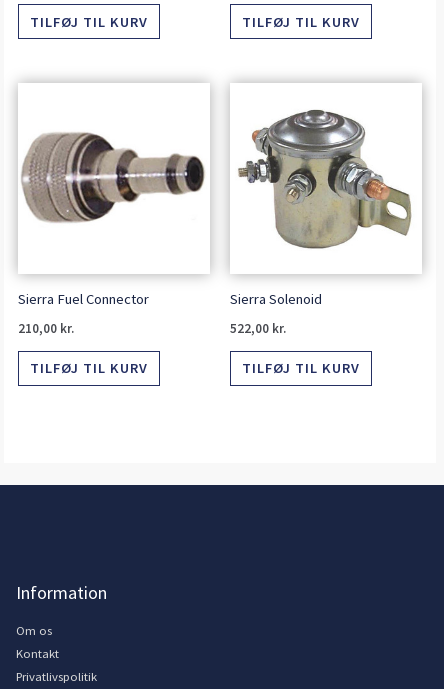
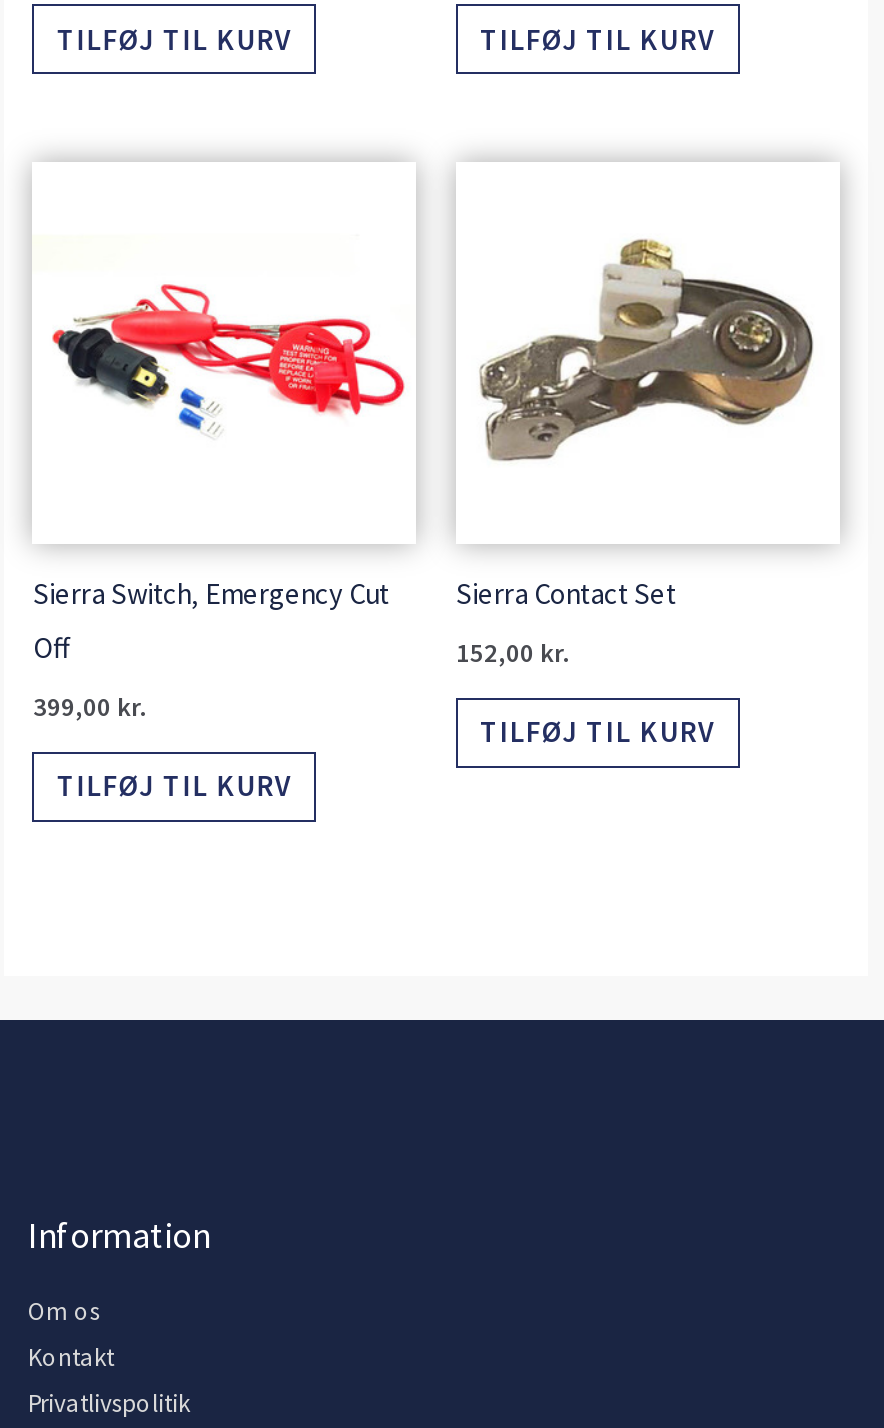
[237,109,412,250] [image] -> [472,216,818,494] [image]
[21,132,206,223] [image] -> [40,262,406,440] [image]
[18,290,149,337] Sierra Fuel Connector | 210,00 kr. -> [33,576,389,724] Sierra Switch, Emergency Cut | Off | 399,00 kr.
[230,290,322,308] Sierra Solenoid -> [456,576,676,612] Sierra Contact Set
[230,320,286,337] 522,00 kr. -> [456,636,568,670] 152,00 kr.

